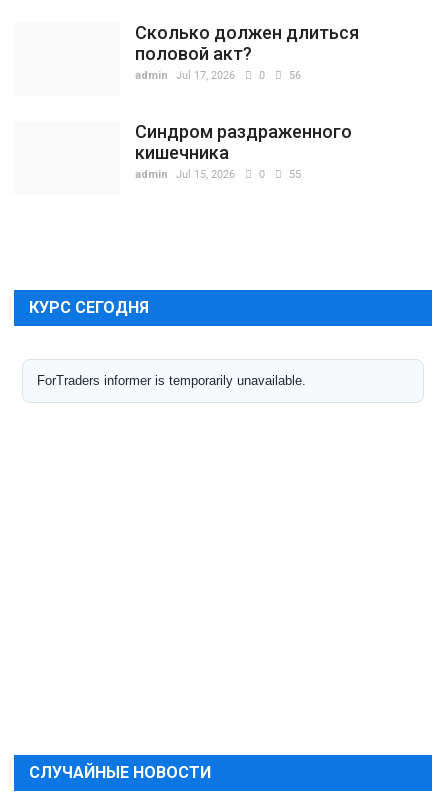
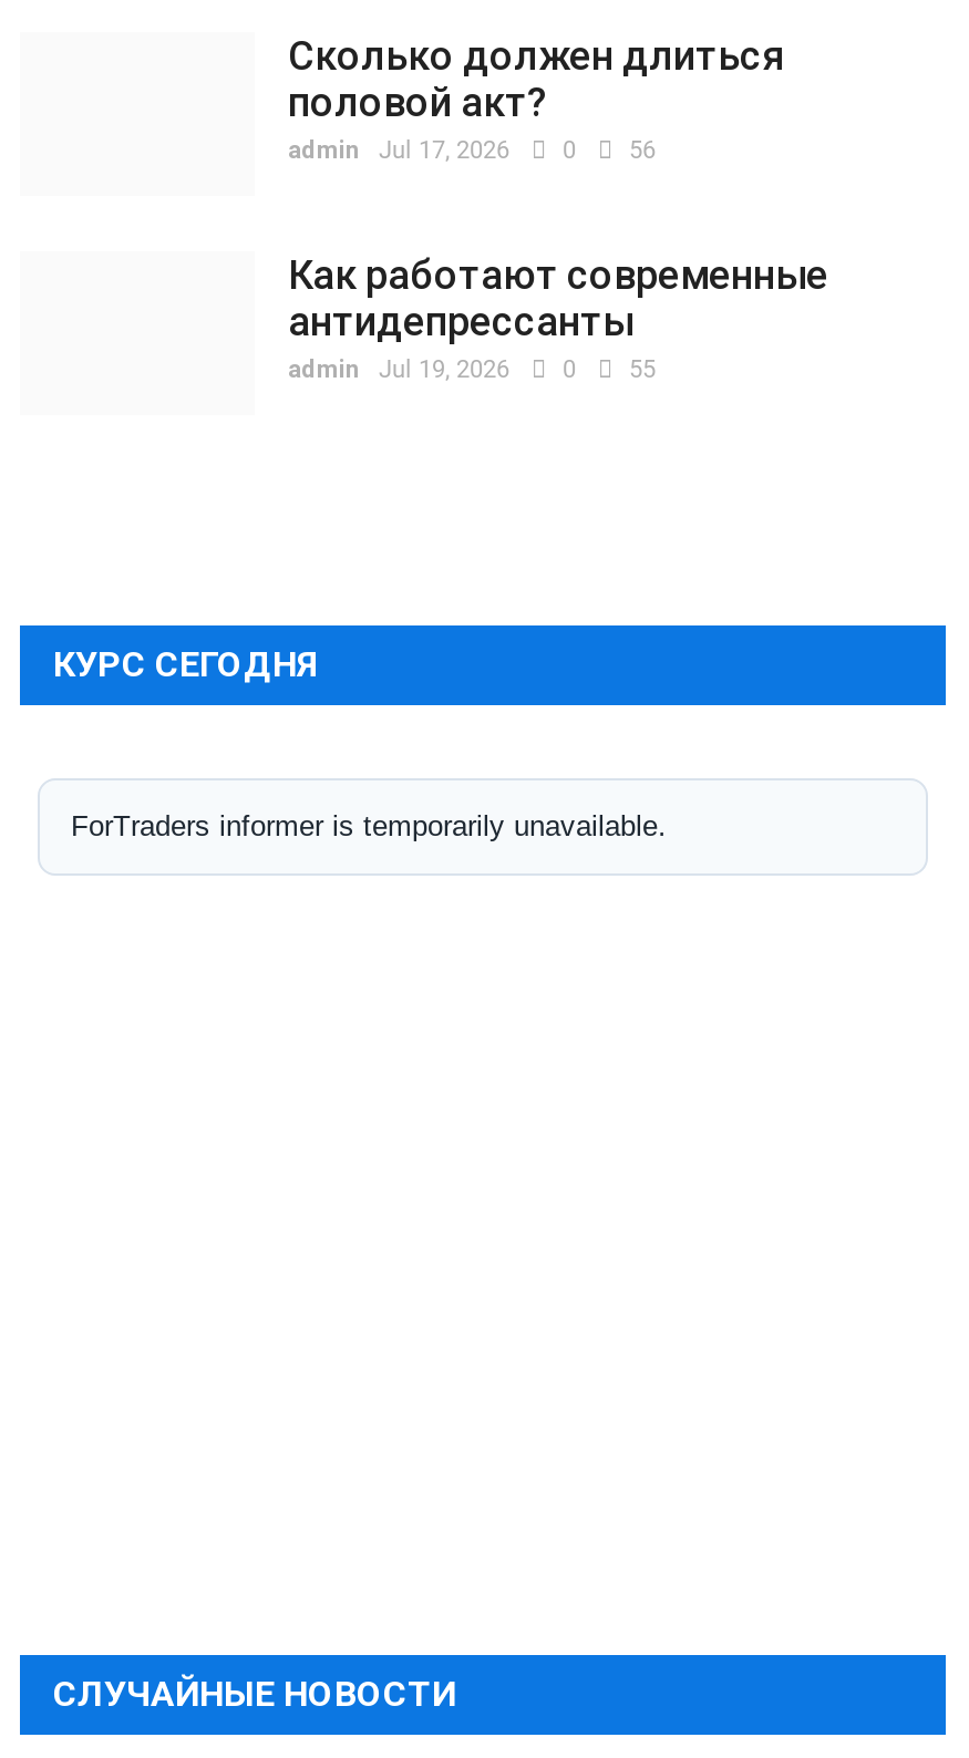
[135,121,352,163] Синдром раздраженного | кишечника -> [288,251,828,344] Как работают современные | антидепрессанты
[135,168,301,181] admin Jul 15, 2026 0 55 -> [288,355,656,384] admin Jul 19, 2026 0 55

